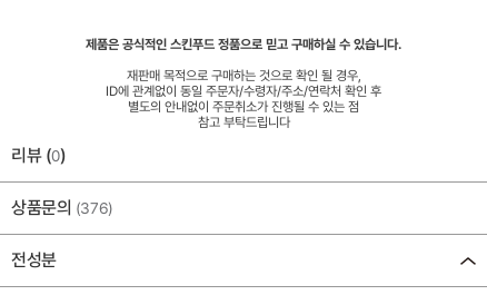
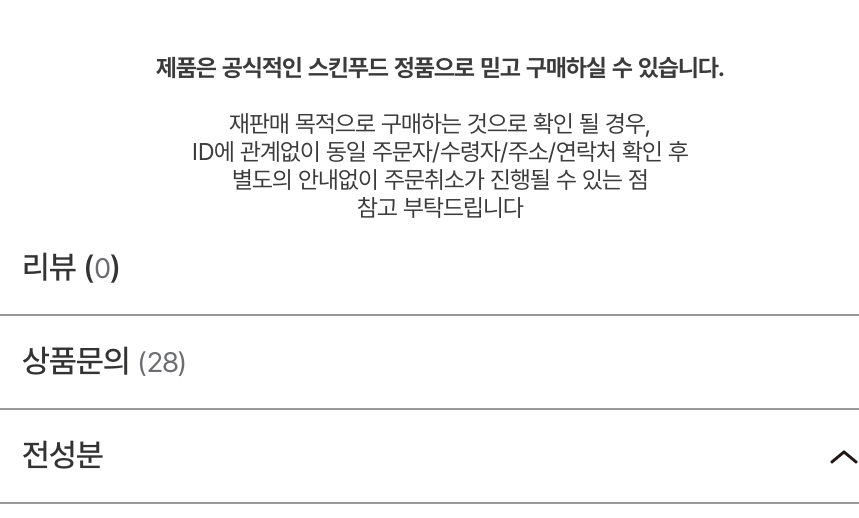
[11,197,114,218] 상품문의 (376) -> [22,342,187,380] 상품문의 (28)

